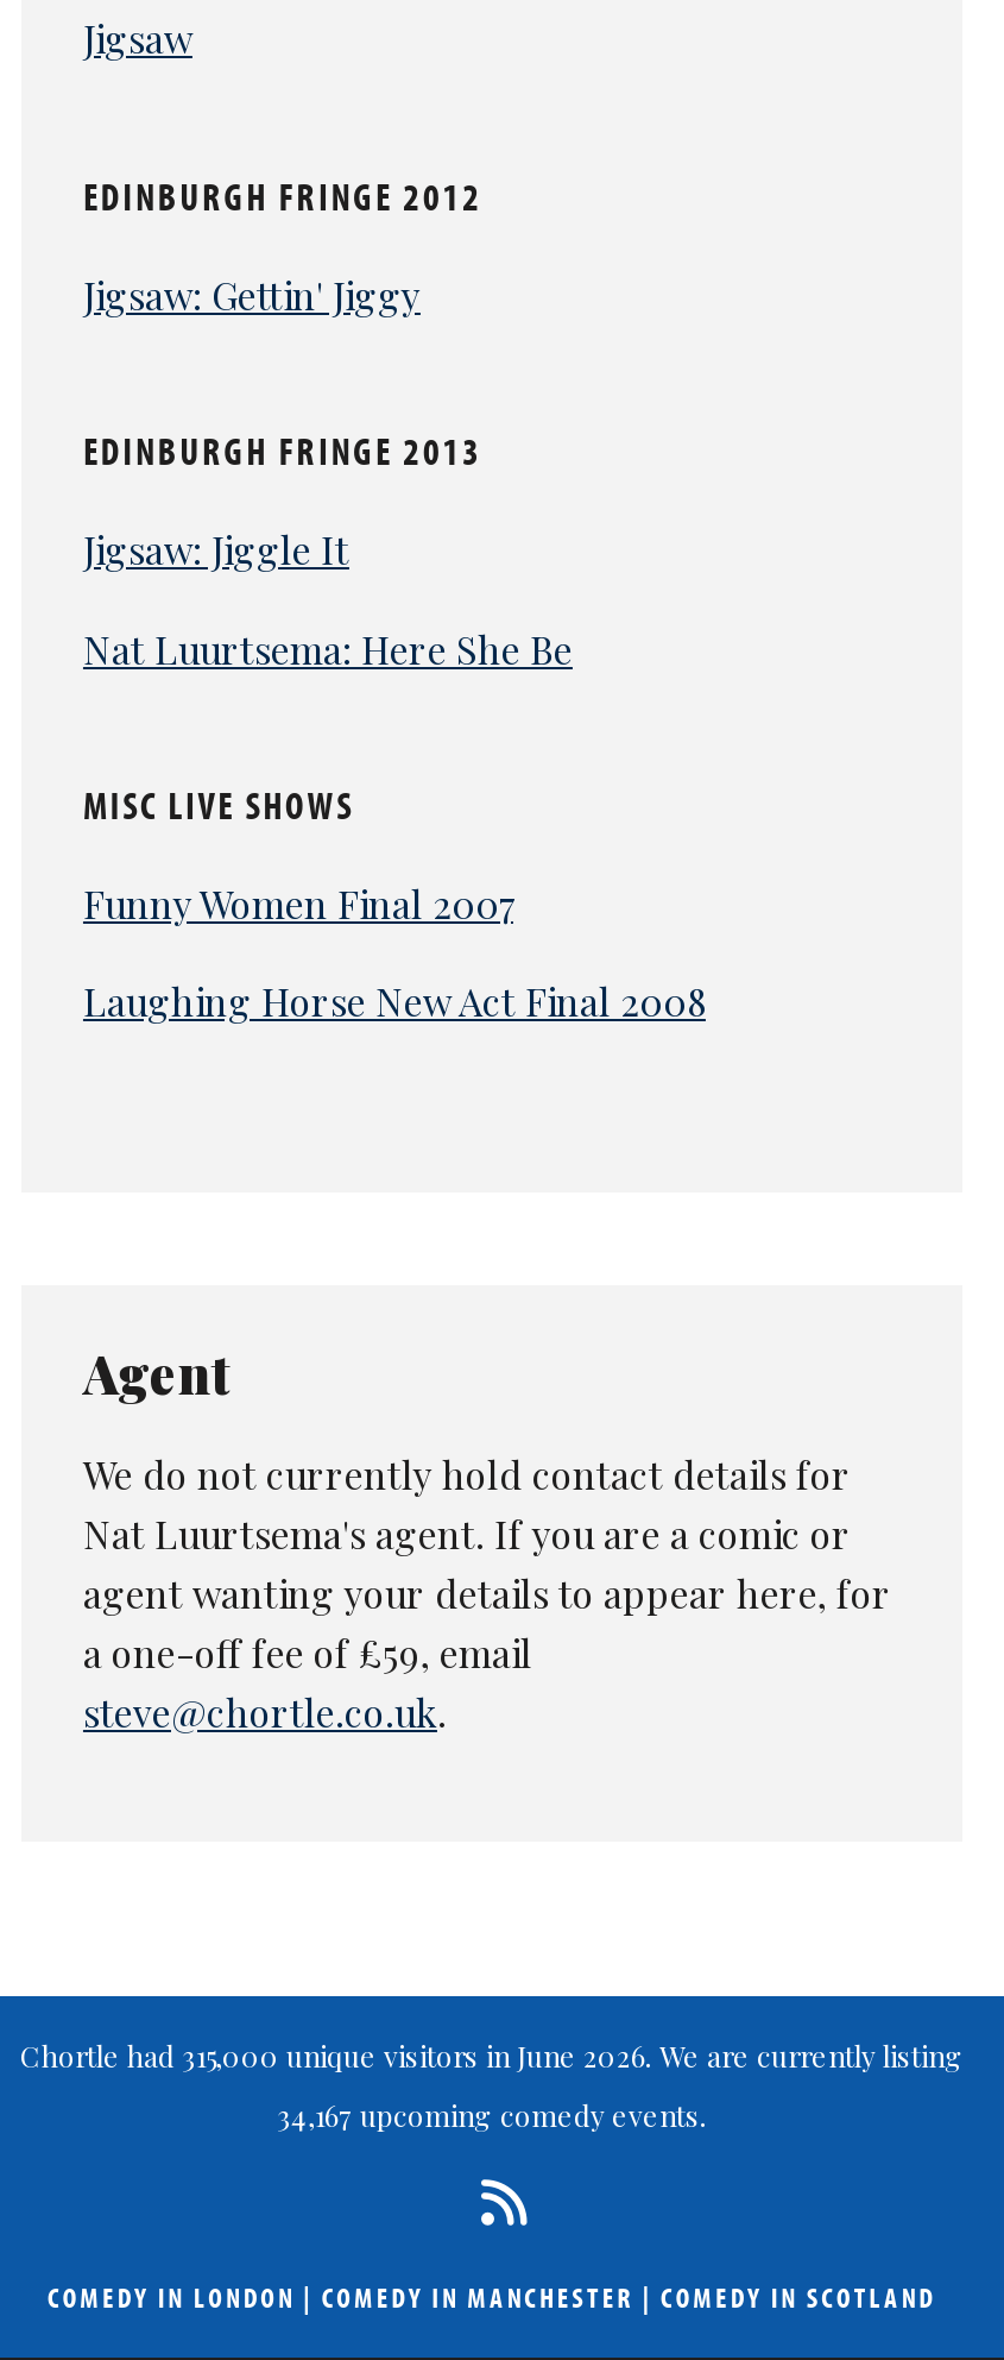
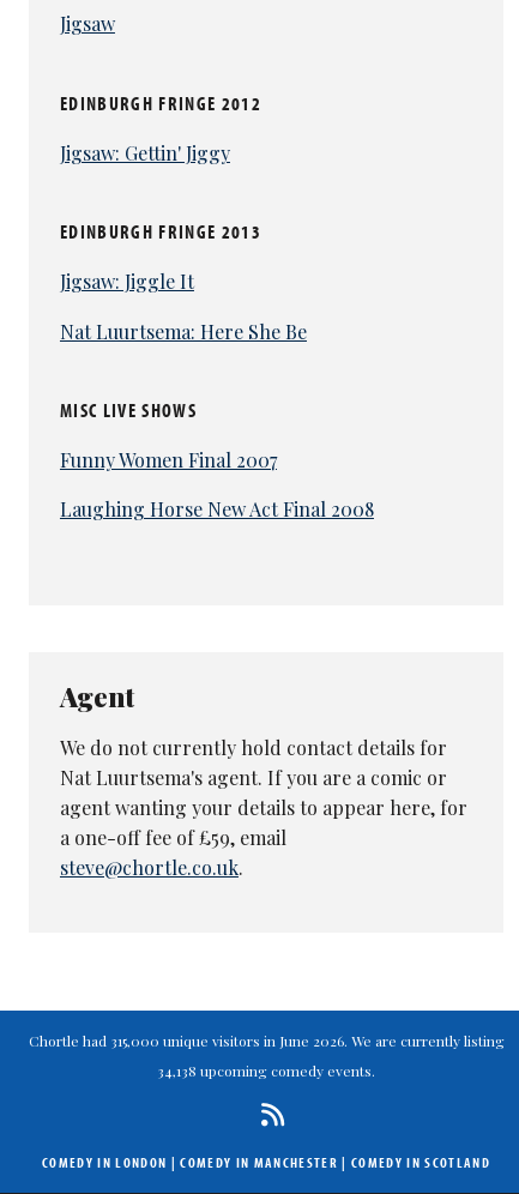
[277,2096,707,2134] 34,167 upcoming comedy events. -> [157,1061,375,1080] 34,138 upcoming comedy events.

